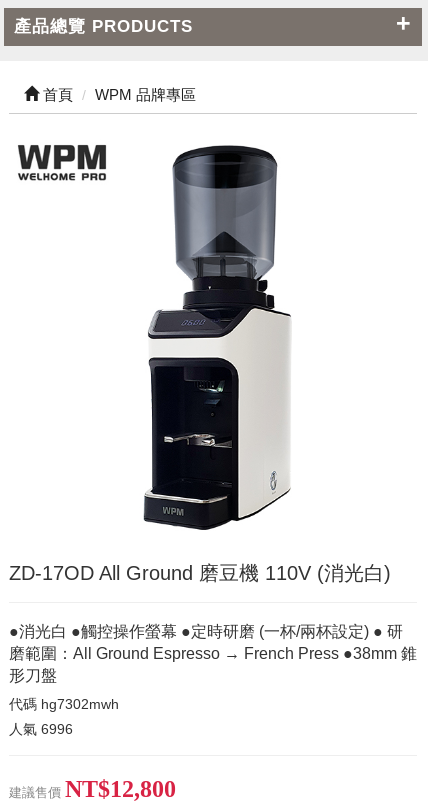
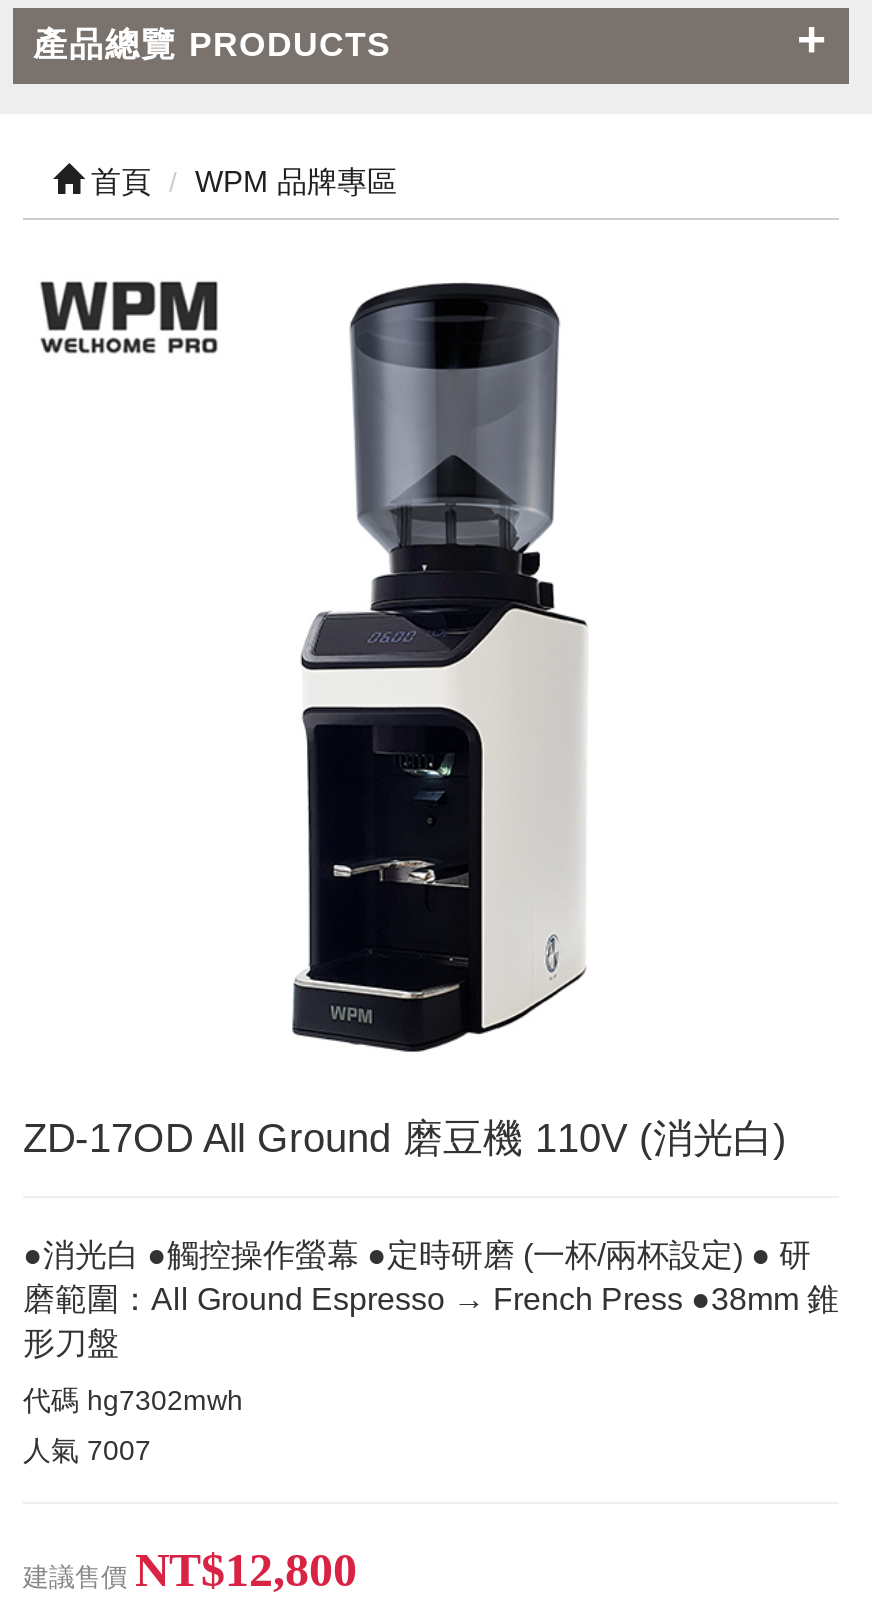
[9,721,73,737] 人氣6996 -> [23,1434,151,1466] 人氣7007

